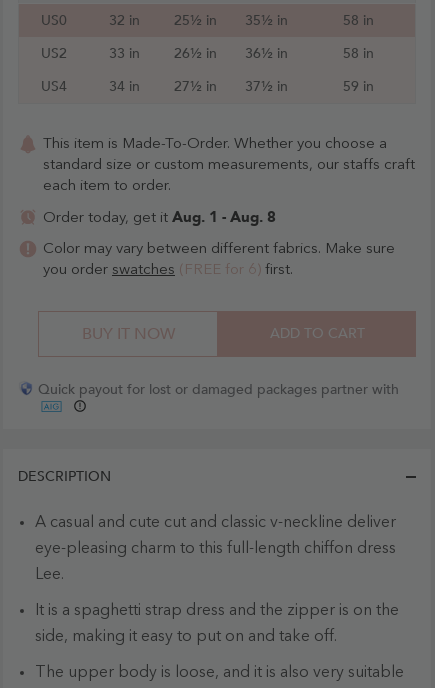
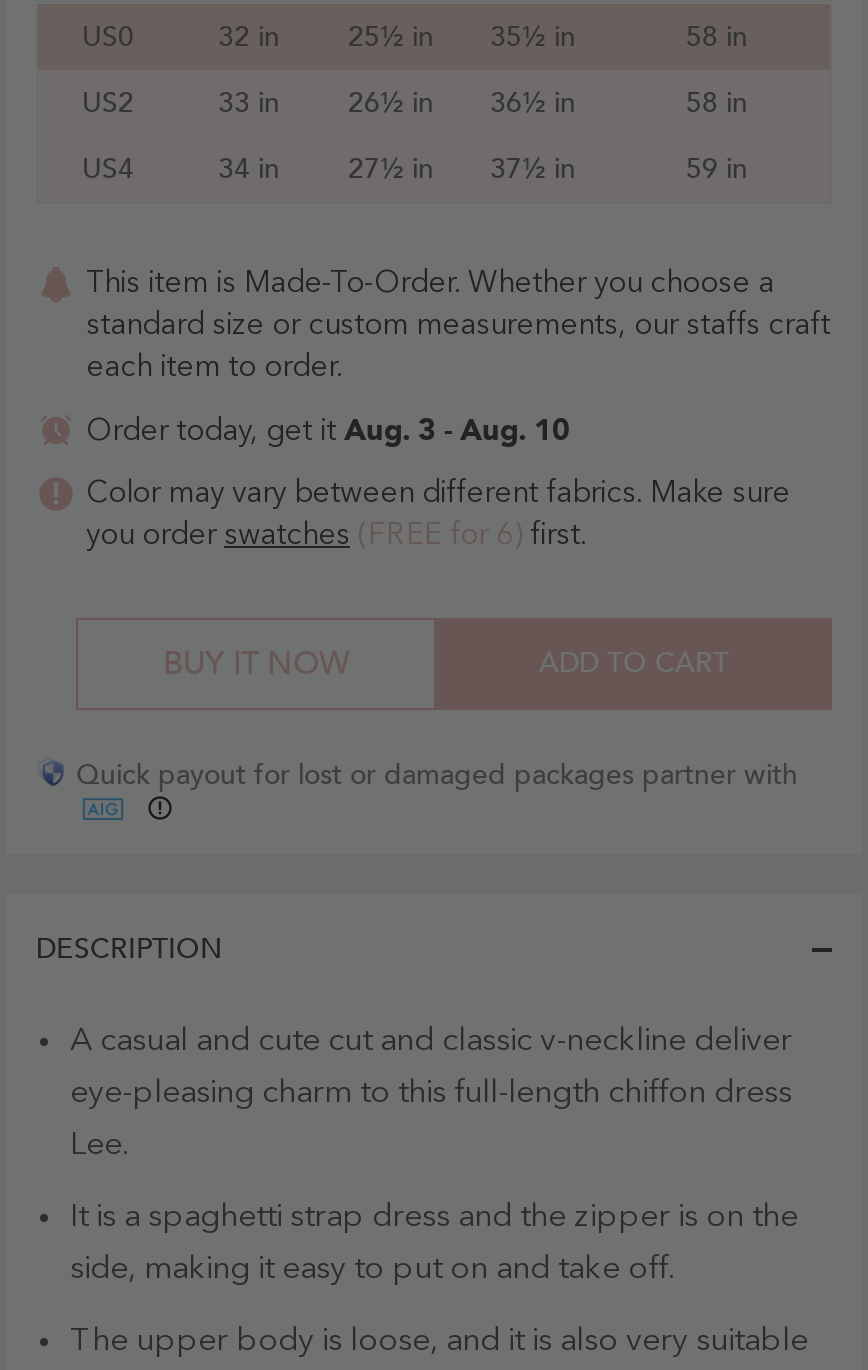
[43,207,276,227] Order today, get it Aug. 1 - Aug. 8 -> [86,409,570,449] Order today, get it Aug. 3 - Aug. 10

